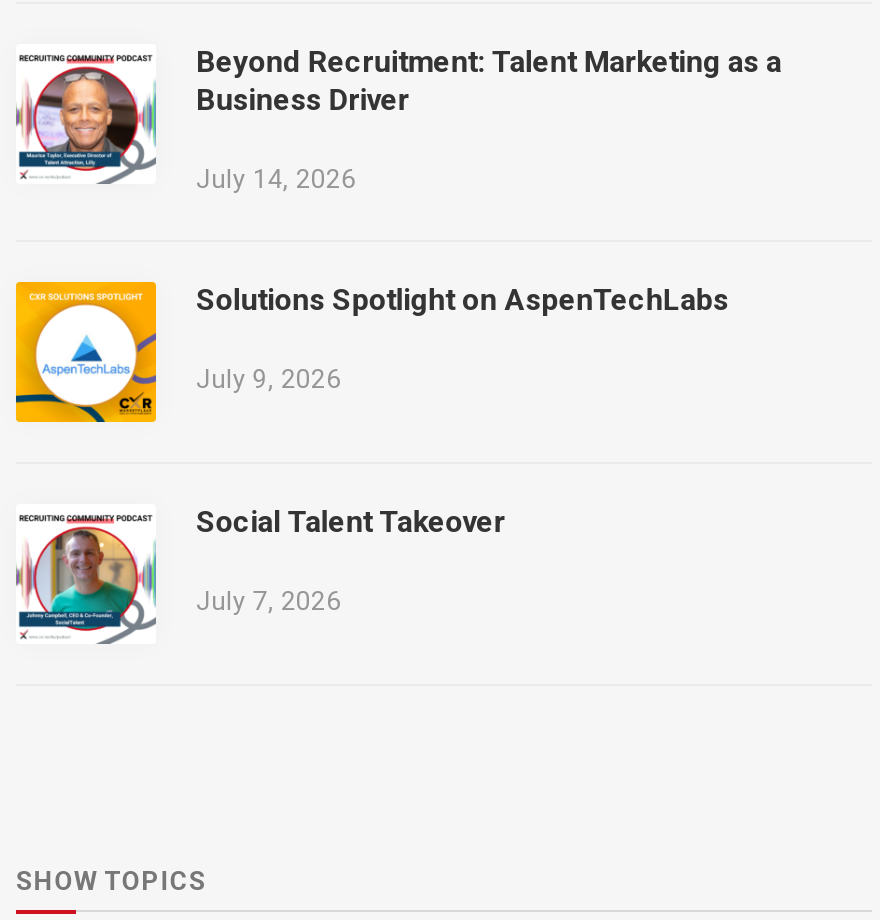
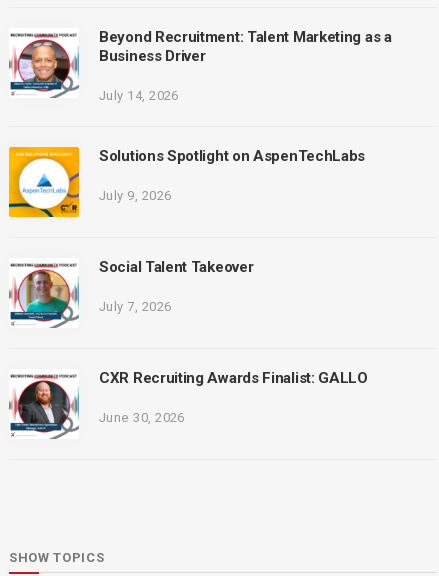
none -> [18,369,368,432] [image] | CXR Recruiting Awards Finalist: GALLO | June 30, 2026

